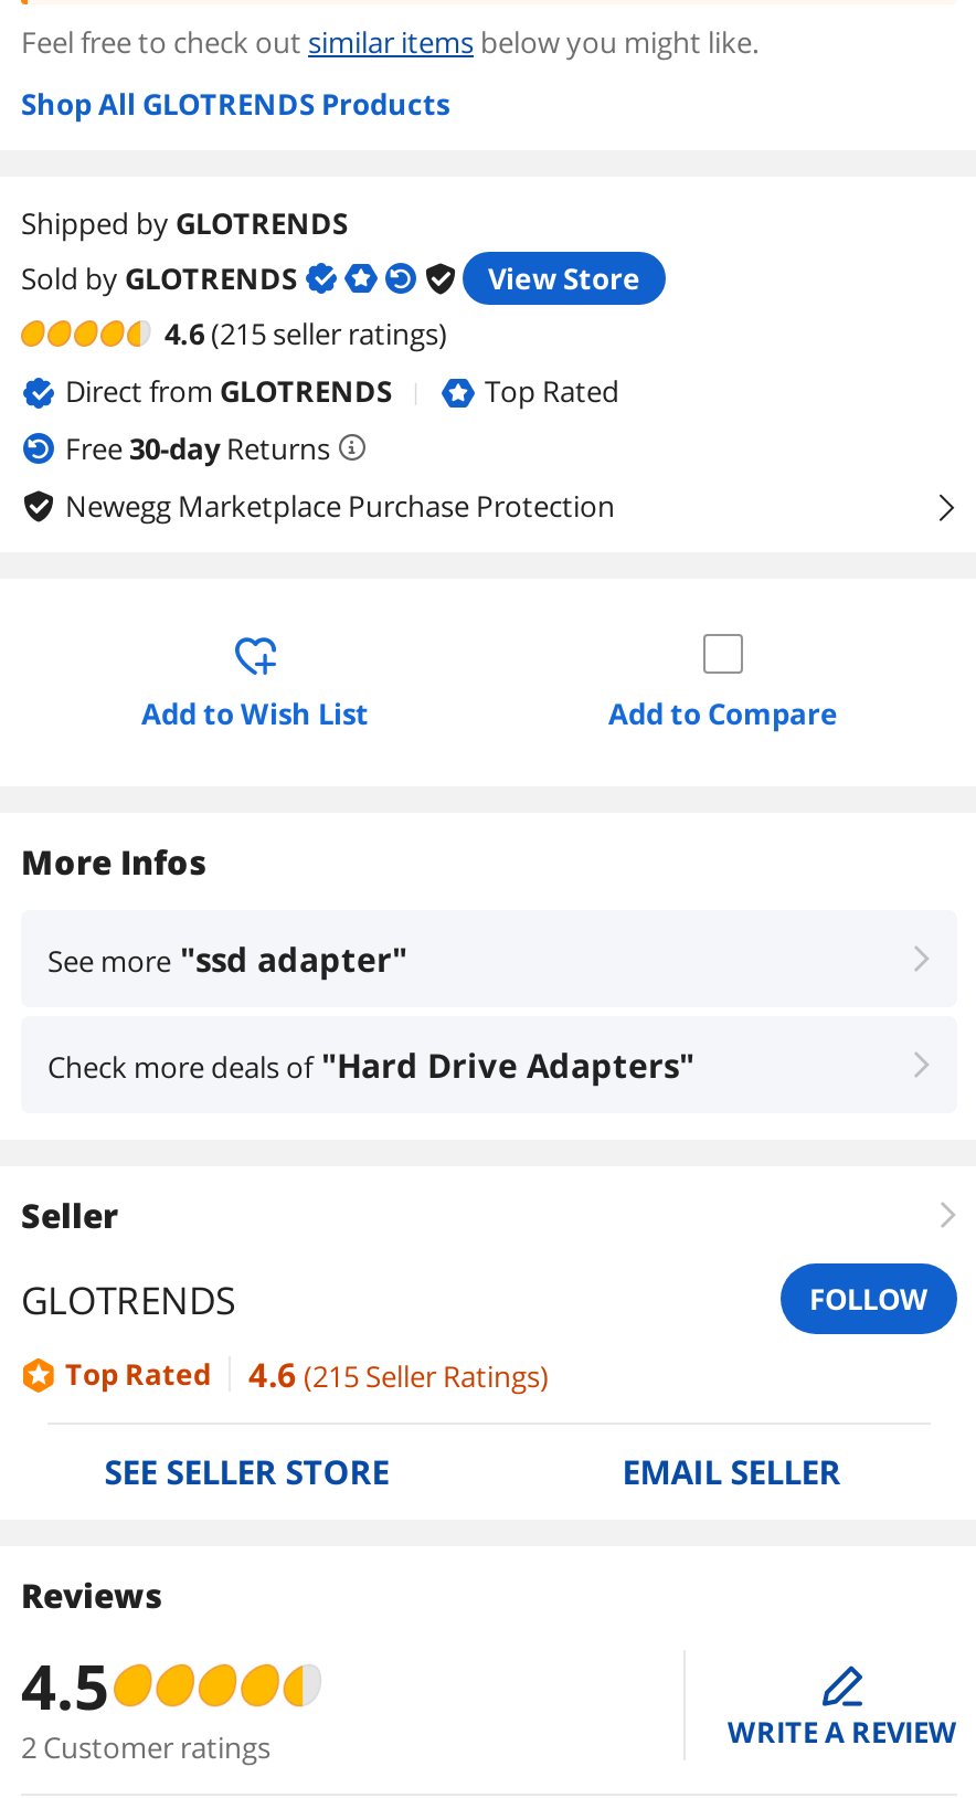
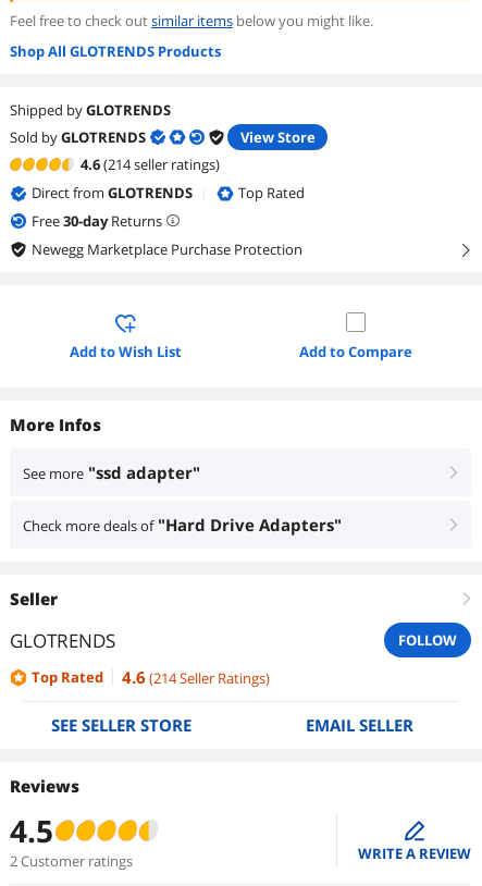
[165,314,447,353] 4.6 (215 seller ratings) -> [81,155,220,174] 4.6 (214 seller ratings)
[248,1352,549,1396] 4.6 (215 Seller Ratings) -> [122,666,270,688] 4.6 (214 Seller Ratings)

